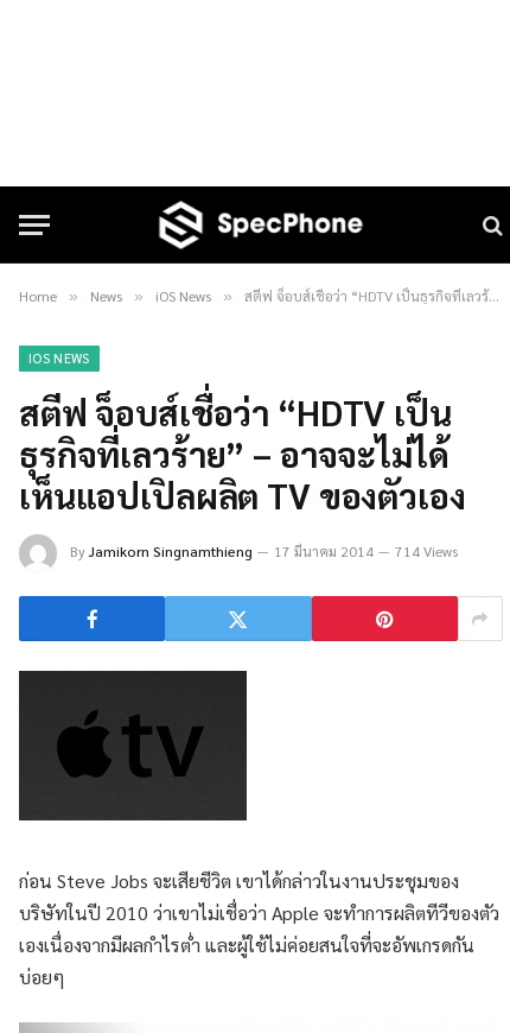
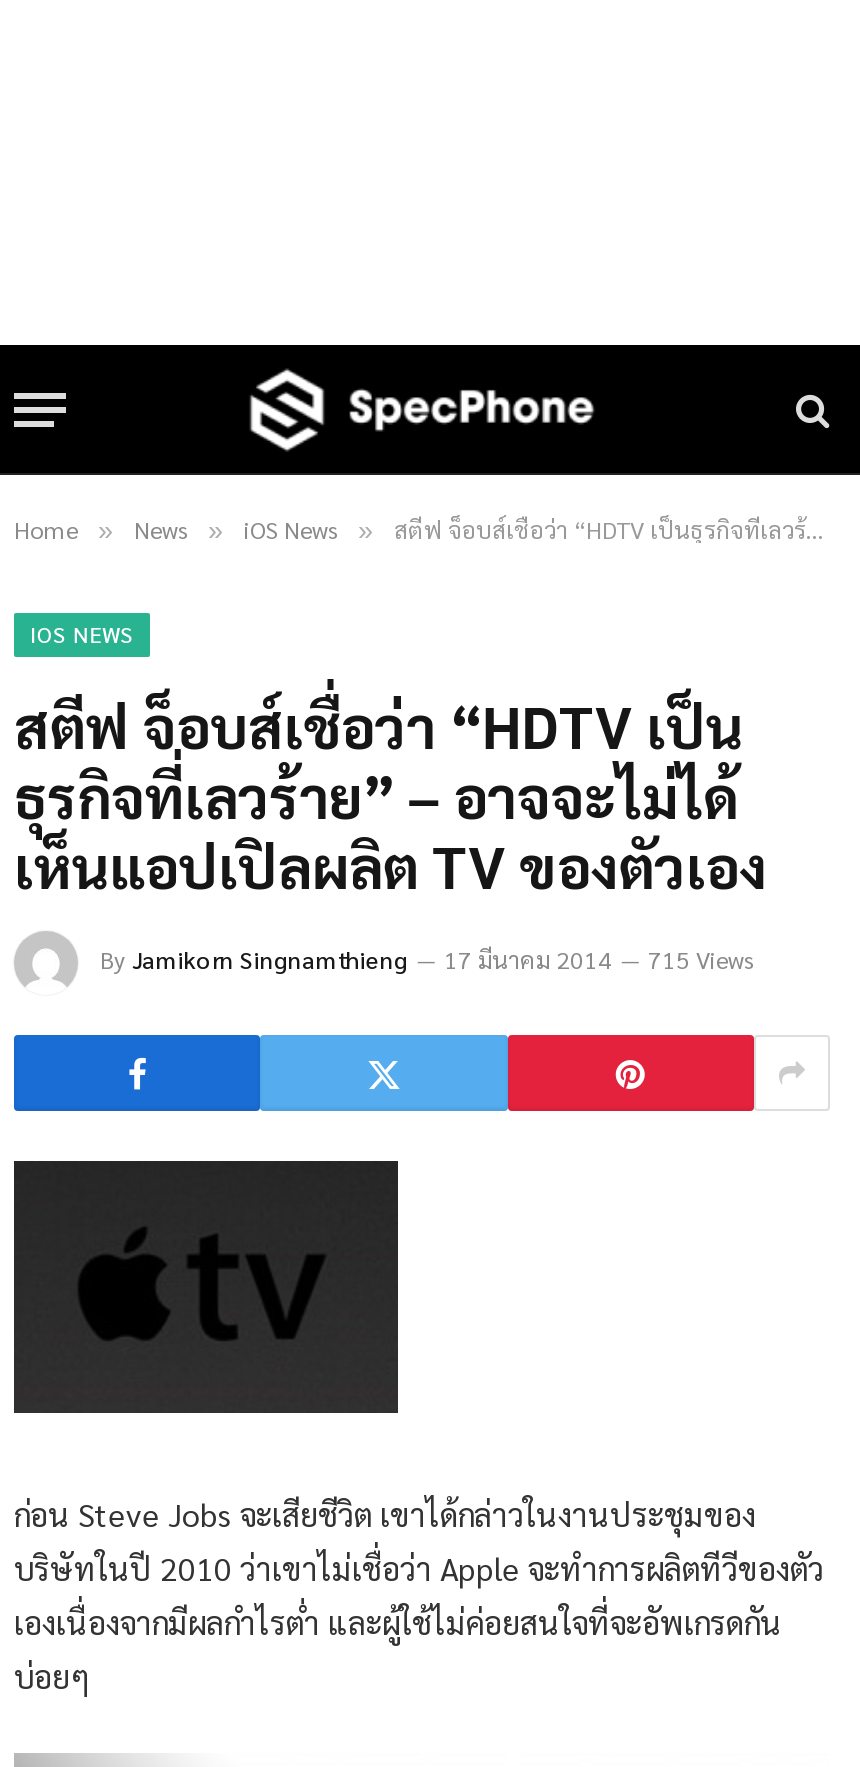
[70,542,458,561] By Jamikorn Singnamthieng 17 มีนาคม 2014 714 Views -> [100,943,754,975] By Jamikorn Singnamthieng 17 มีนาคม 2014 715 Views

